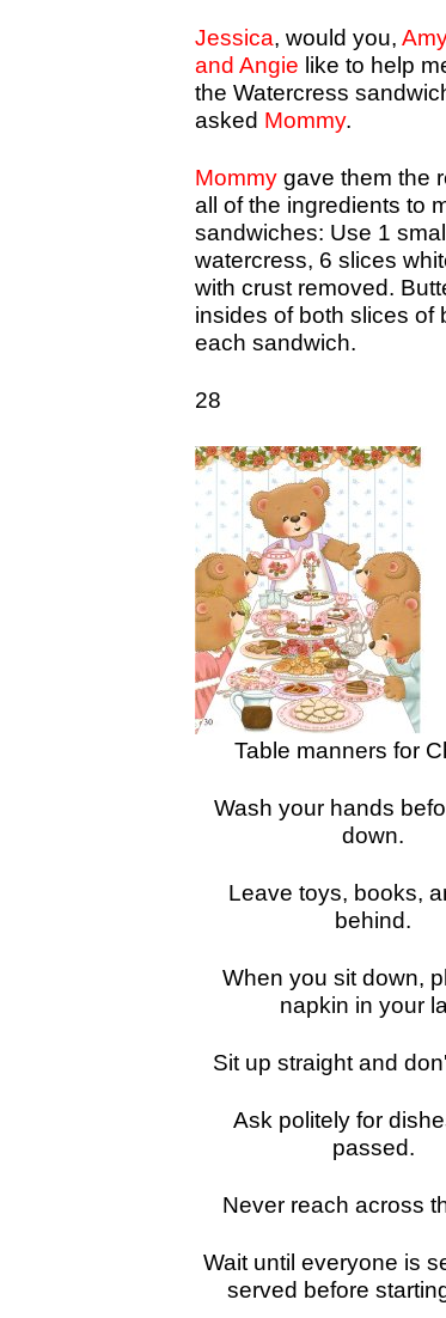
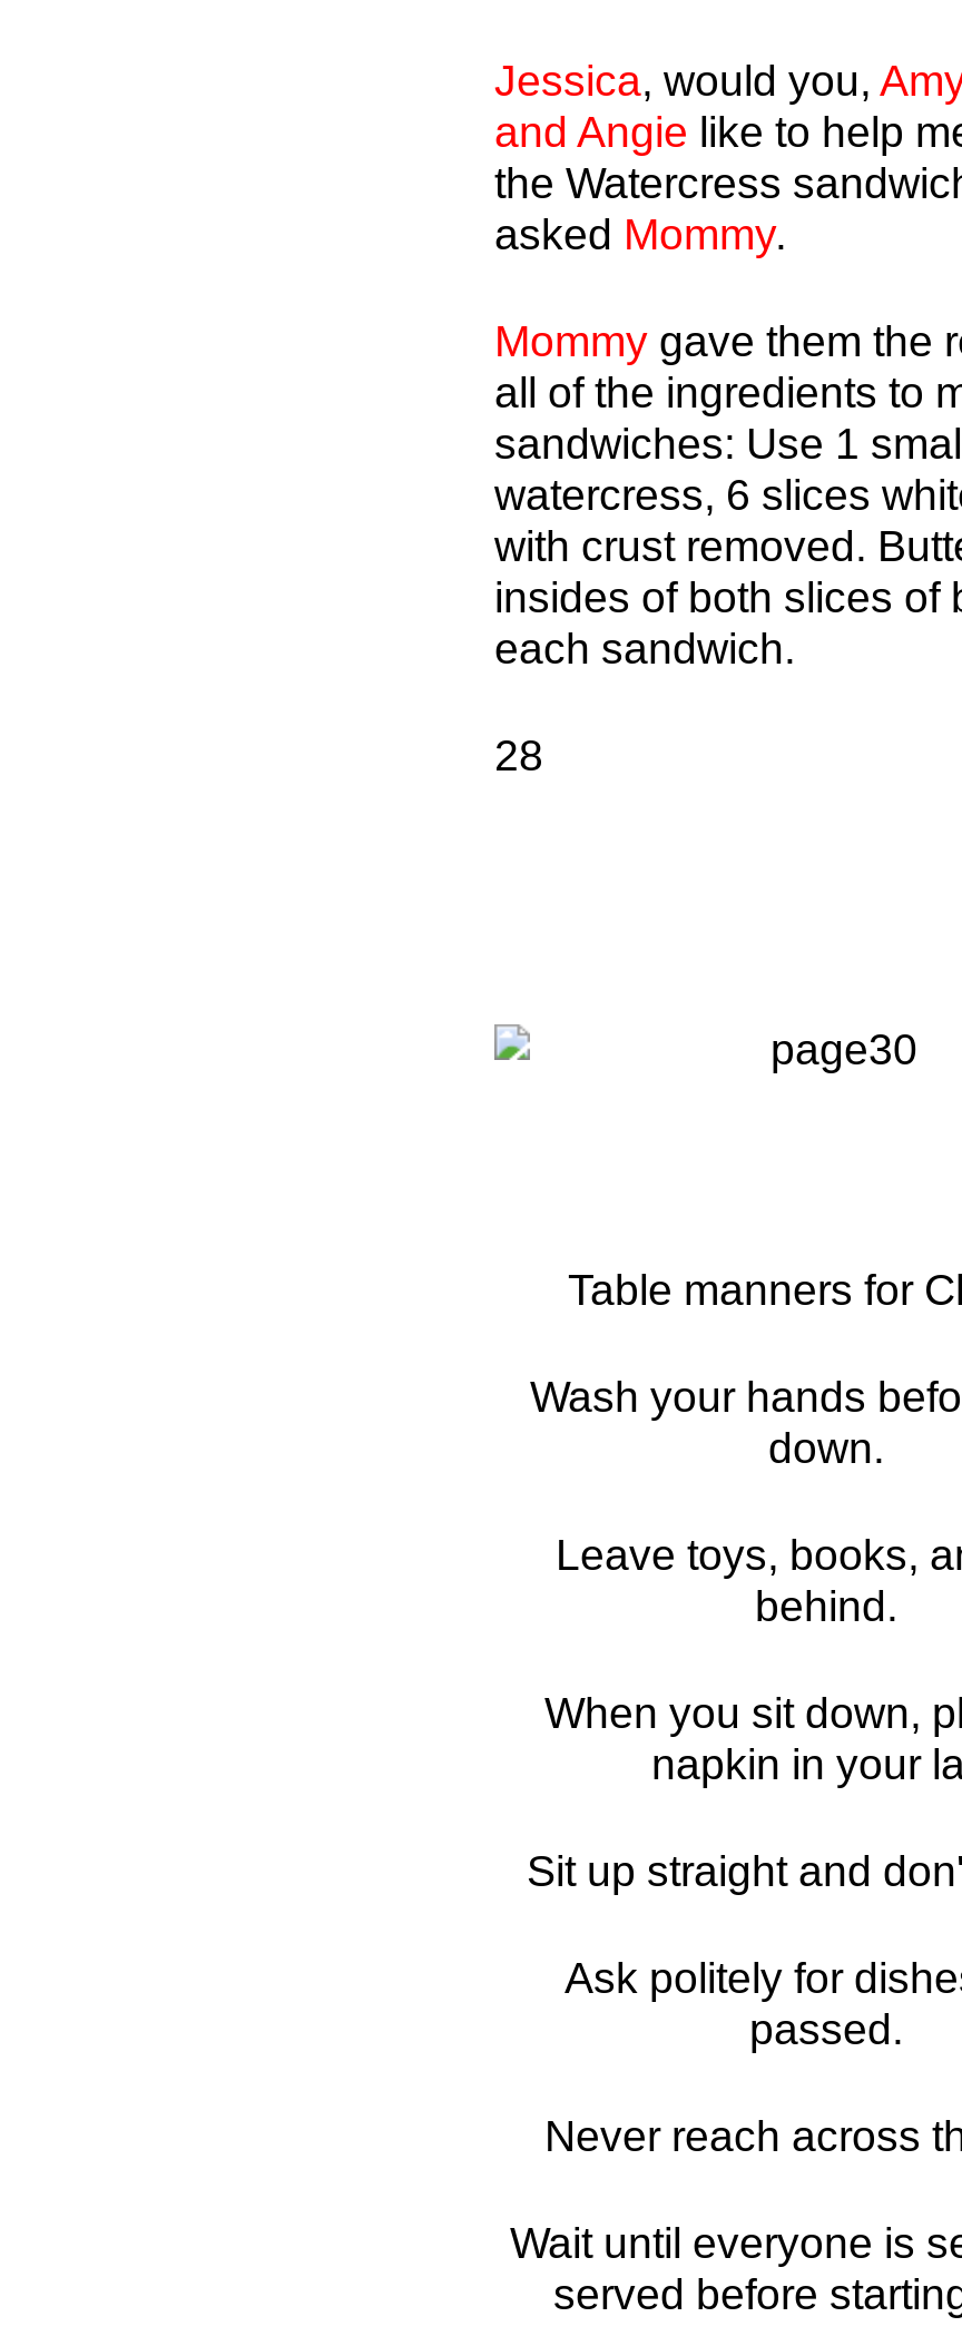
[194,445,423,734] [image] -> none

